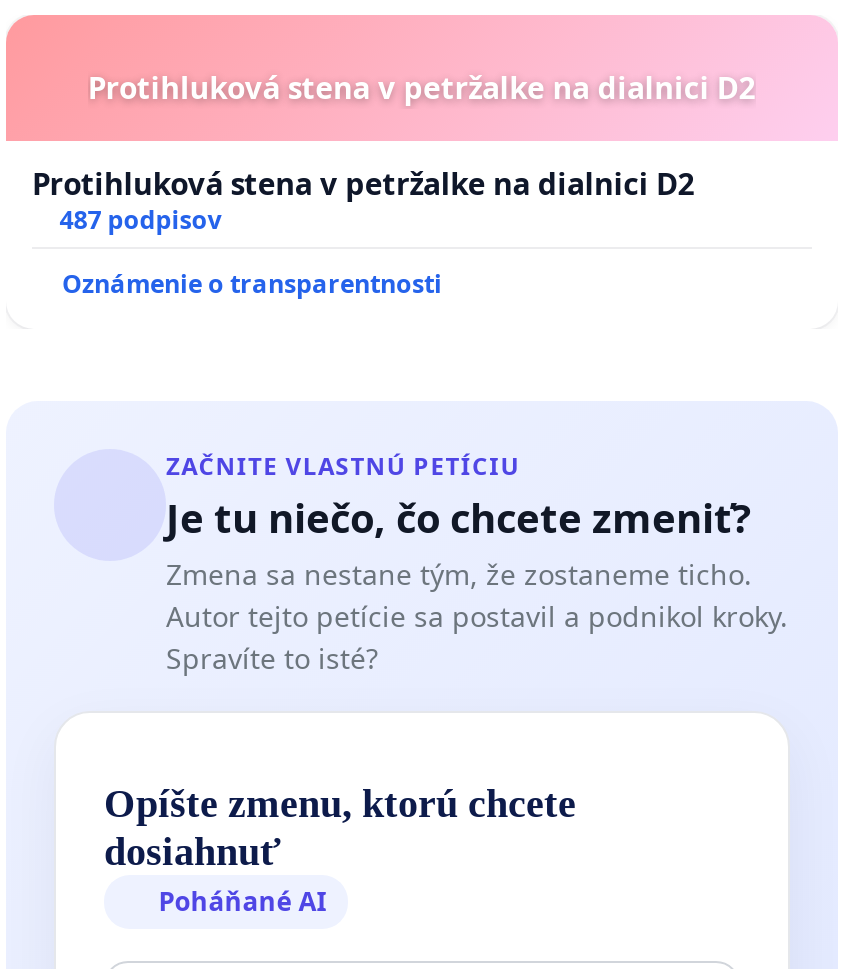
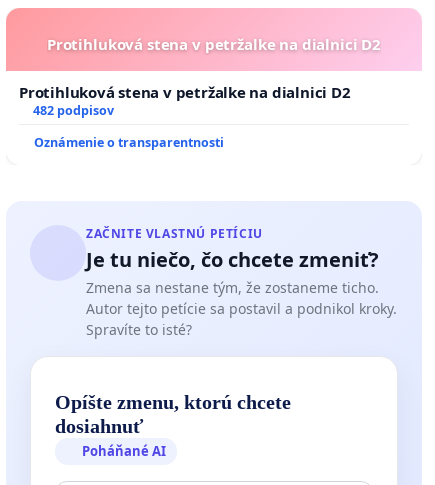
[60,203,222,237] 487 podpisov -> [33,102,114,119] 482 podpisov

